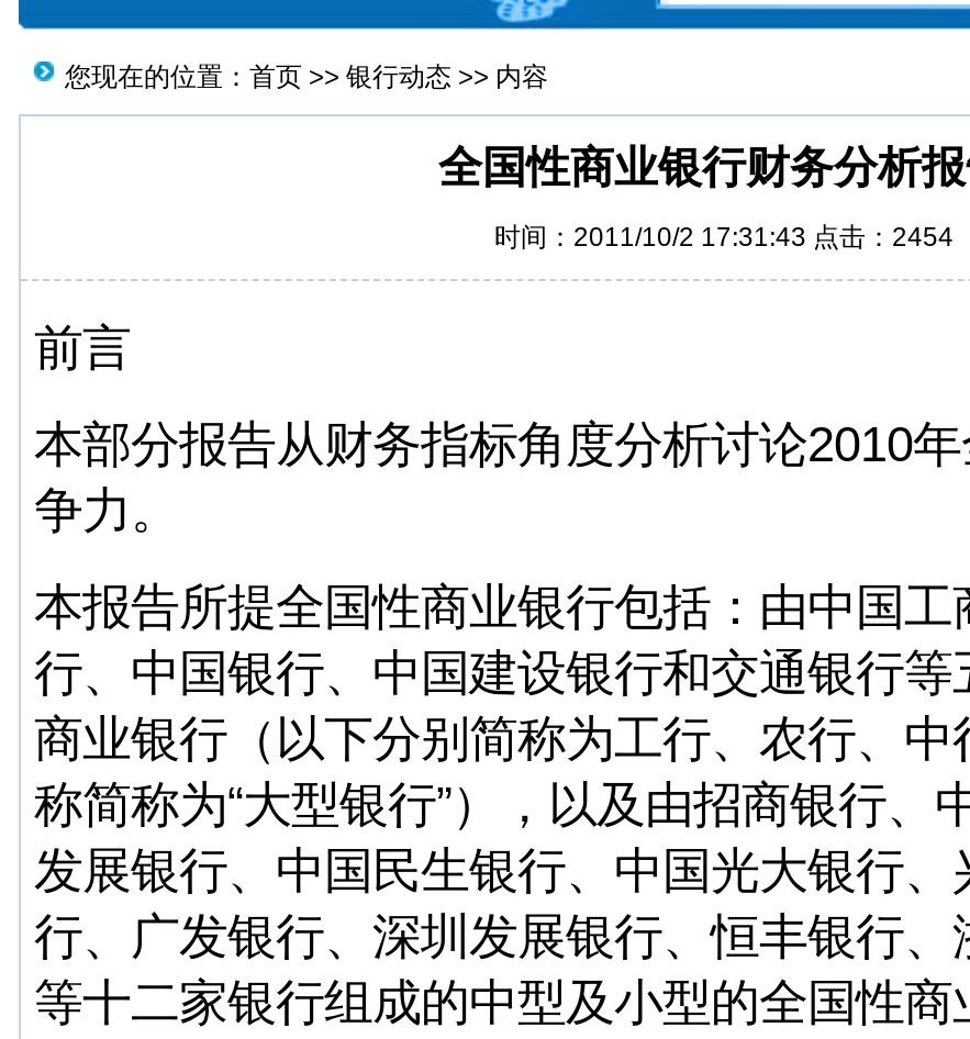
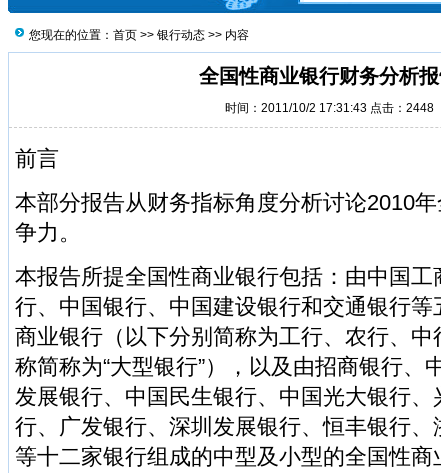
[494,222,954,253] 时间：2011/10/2 17:31:43 点击：2454 -> [224,101,433,115] 时间：2011/10/2 17:31:43 点击：2448

